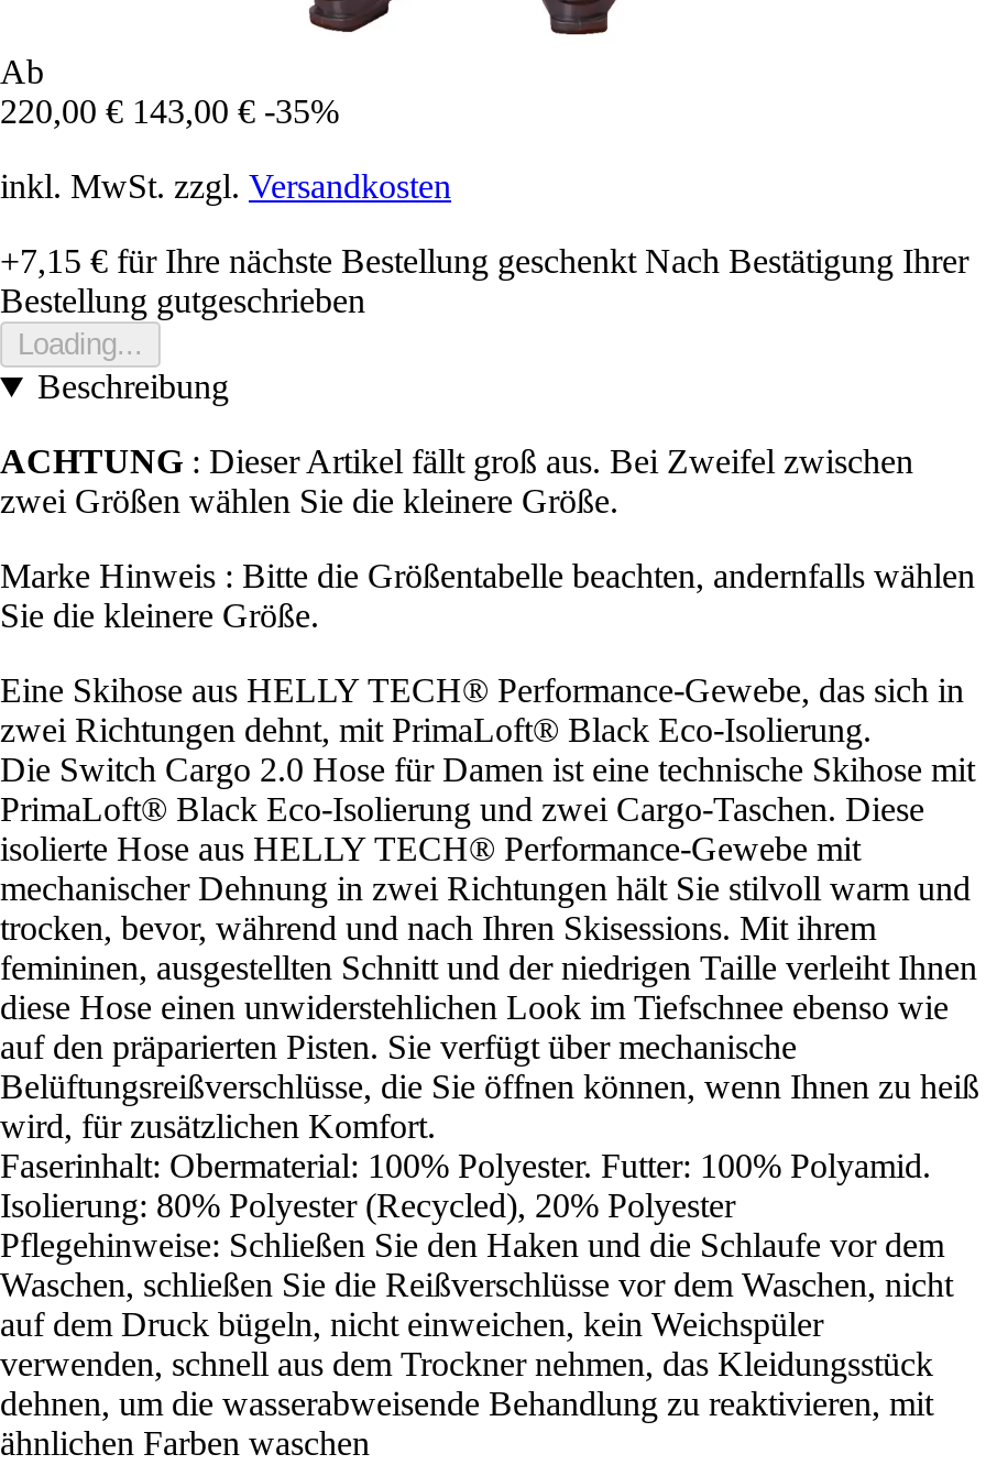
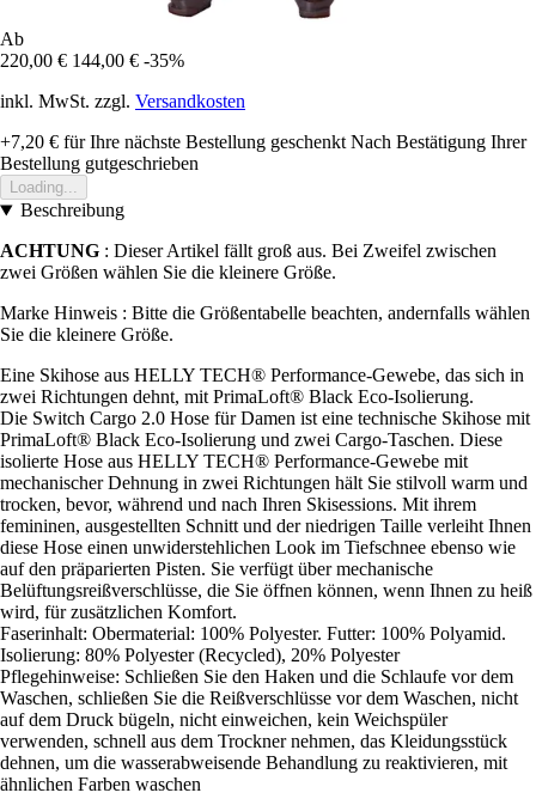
[0,93,339,130] 220,00 € 143,00 € -35% -> [0,50,184,71] 220,00 € 144,00 € -35%
[0,243,968,280] +7,15 €für Ihre nächste Bestellung geschenkt Nach Bestätigung Ihrer -> [0,132,526,152] +7,20 €für Ihre nächste Bestellung geschenkt Nach Bestätigung Ihrer

